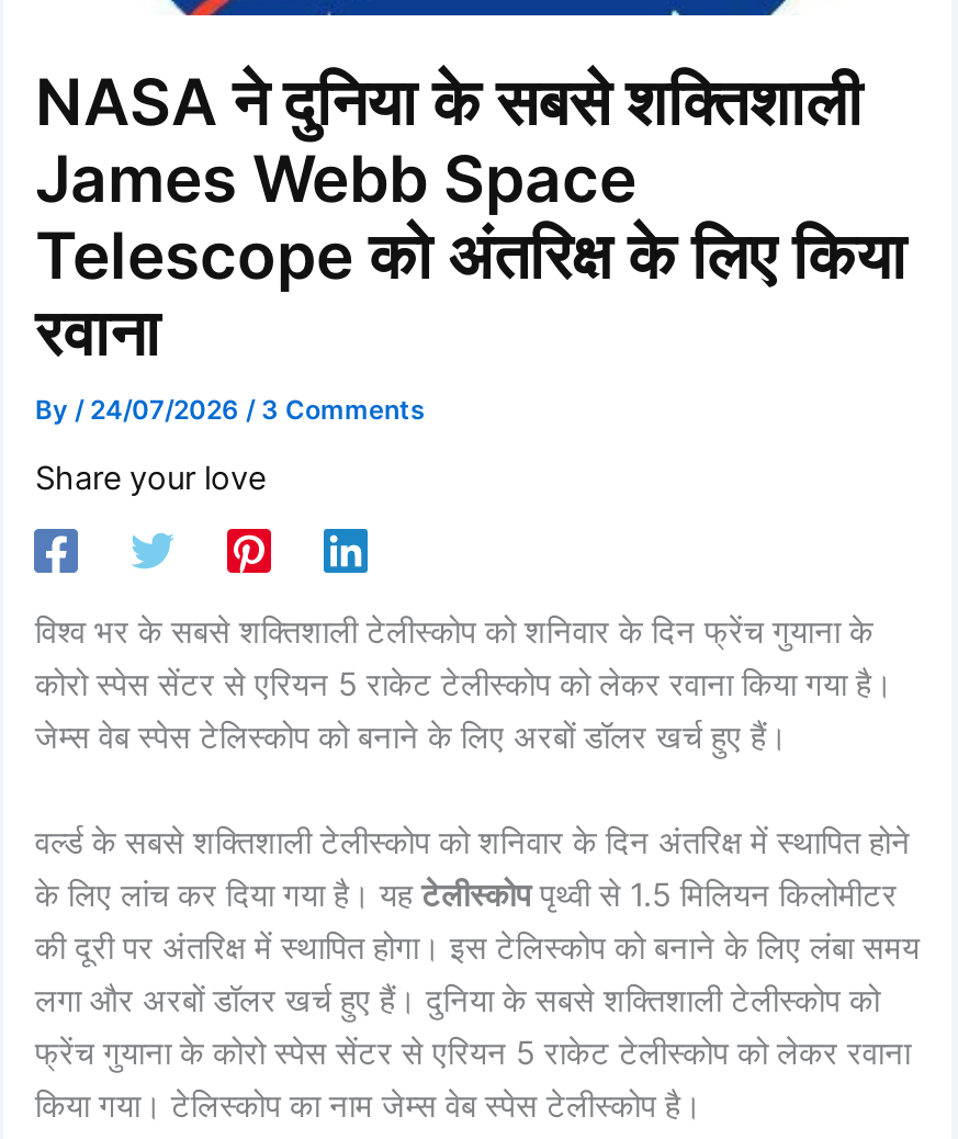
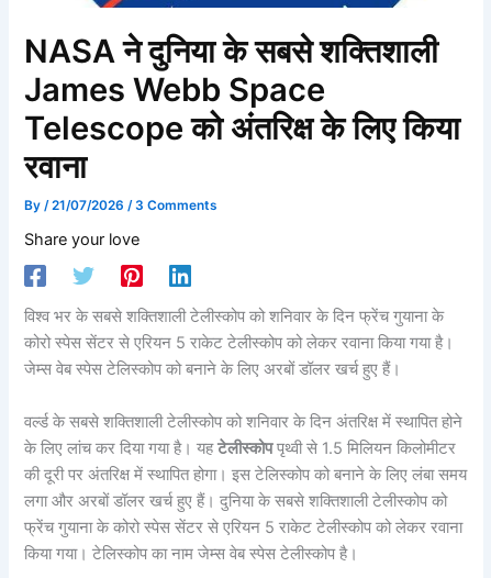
[35,396,426,426] By / 24/07/2026 / 3 Comments -> [25,198,218,214] By / 21/07/2026 / 3 Comments

